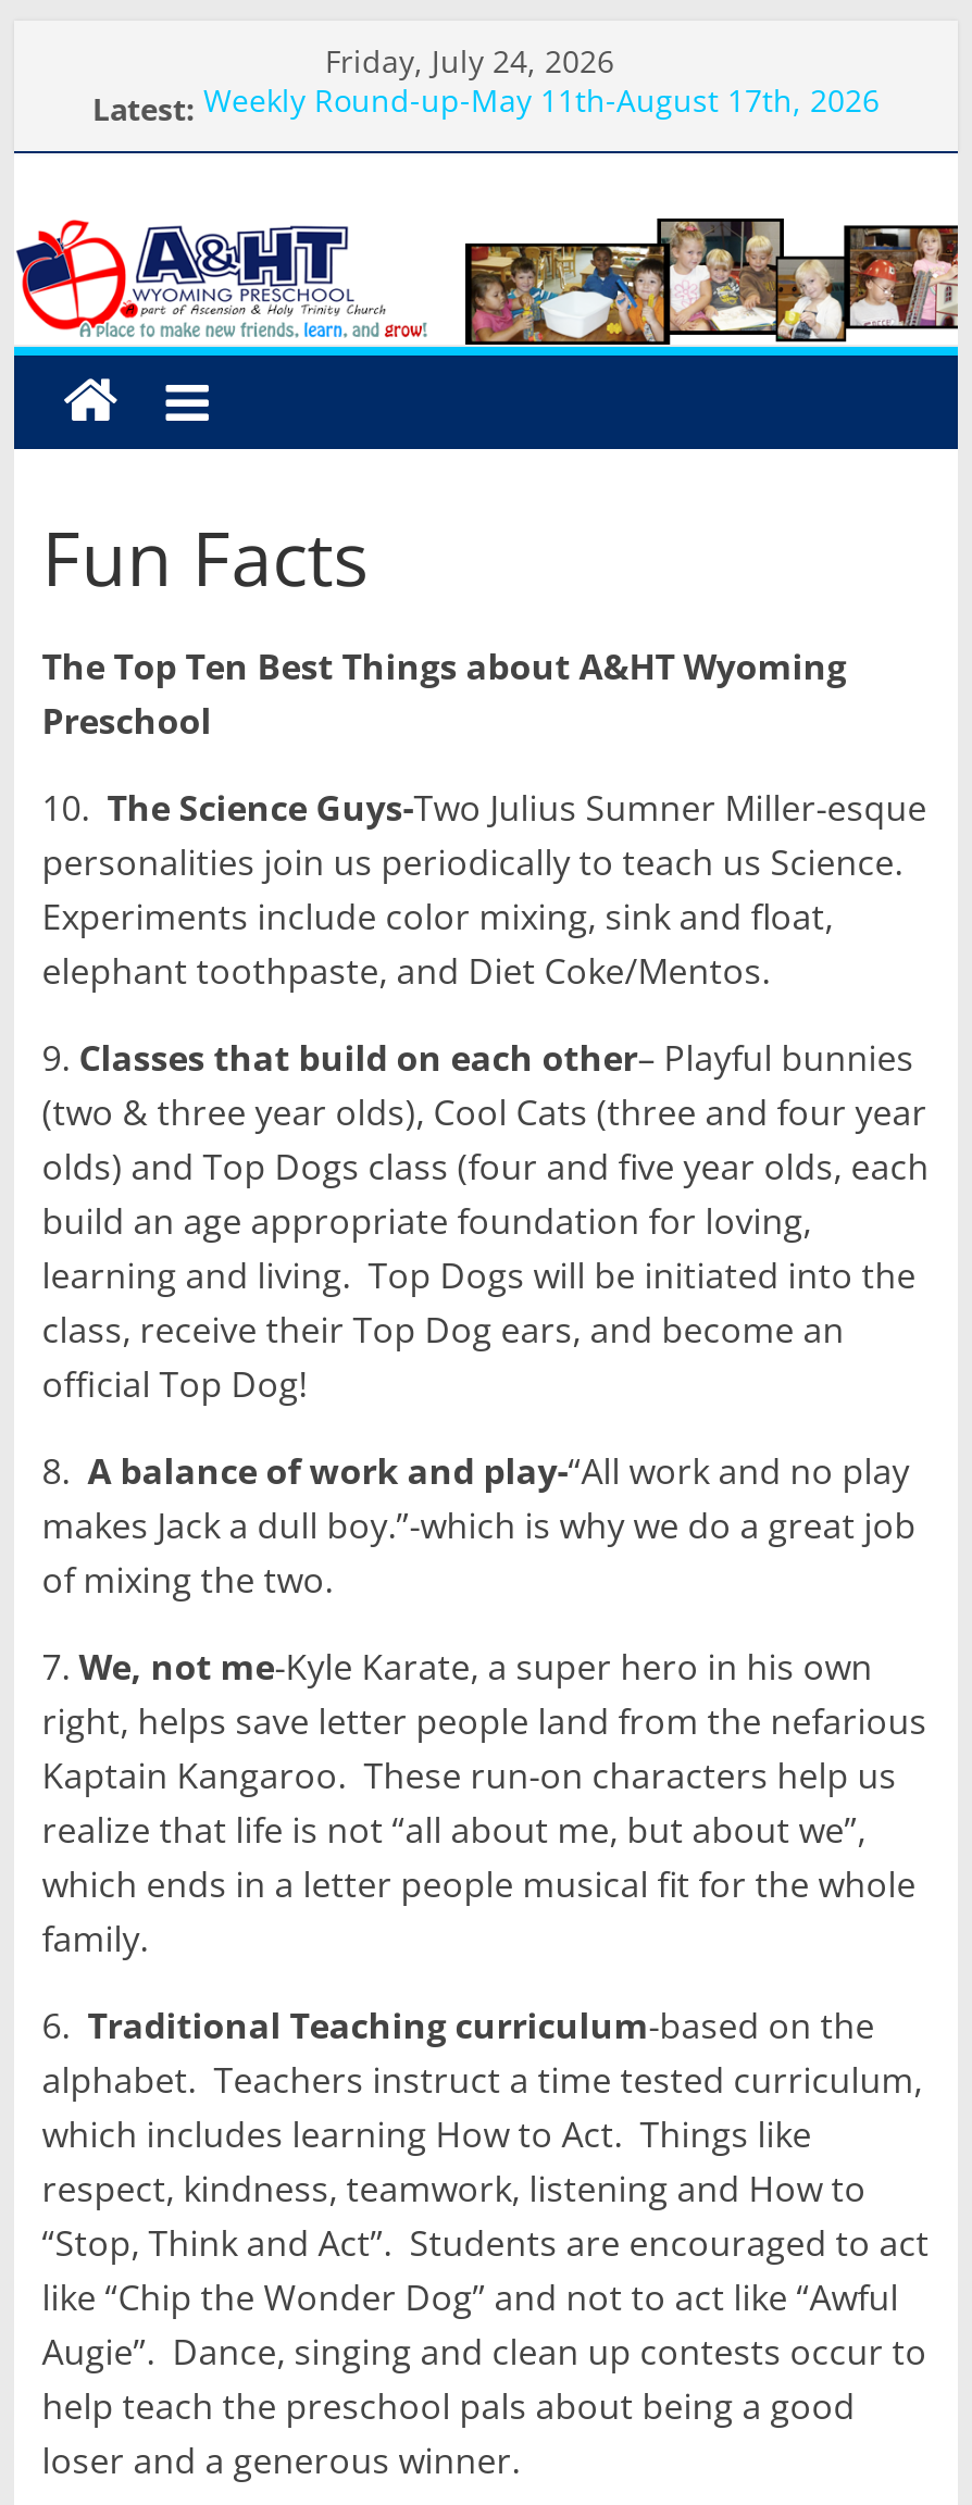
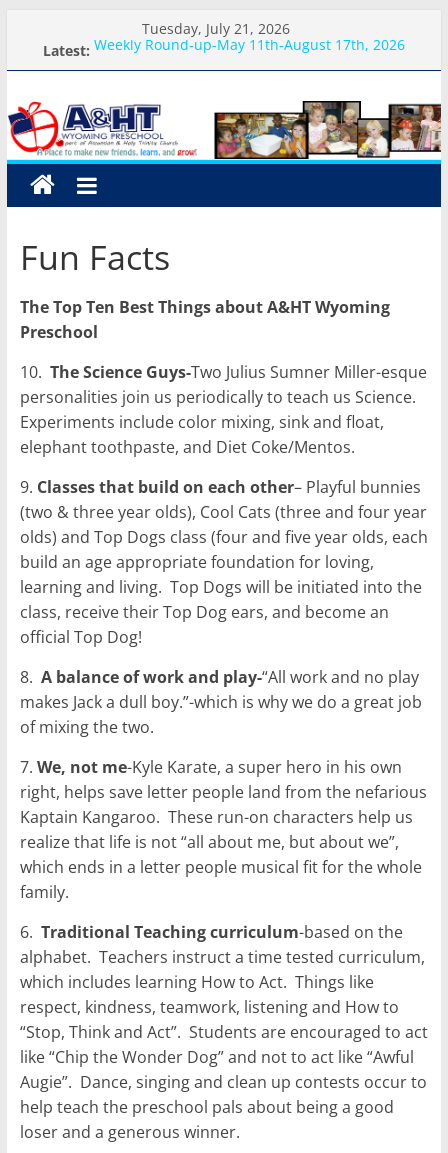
[325,40,614,82] Friday, July 24, 2026 -> [142,19,290,38] Tuesday, July 21, 2026

